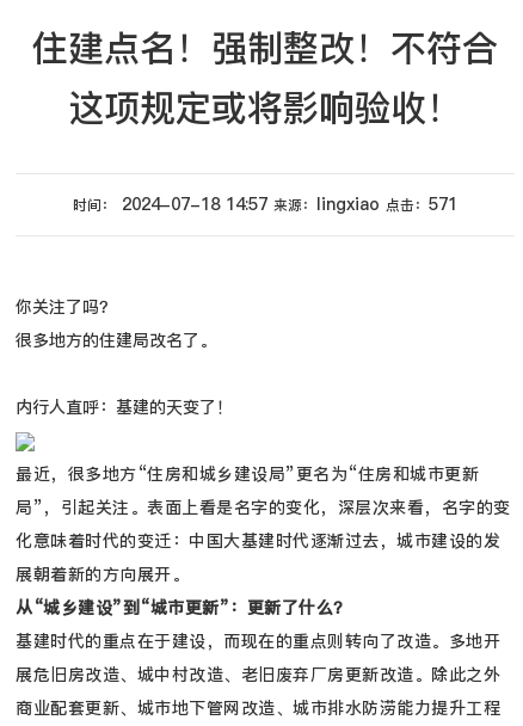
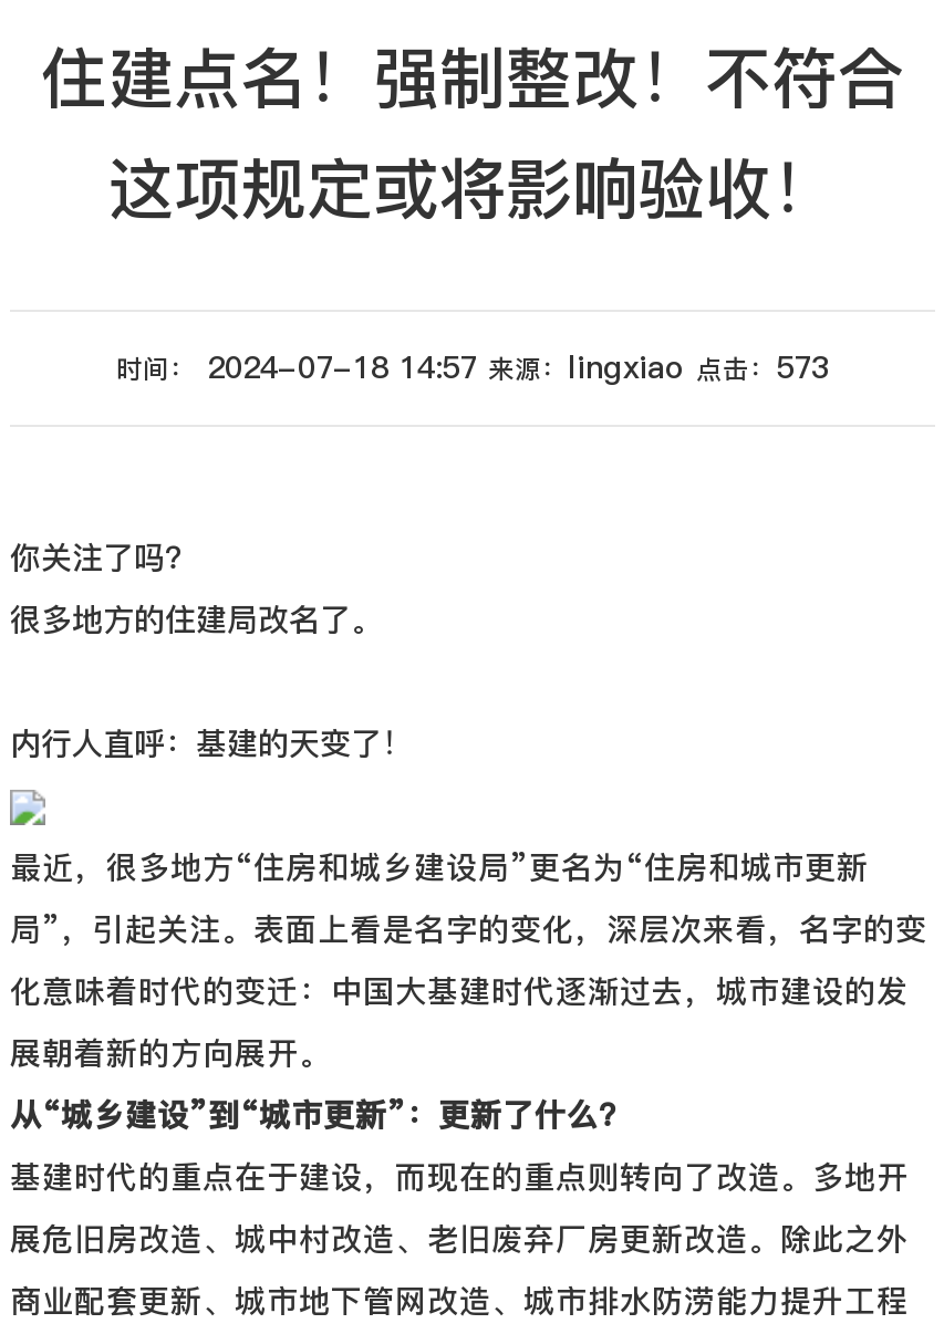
[73,192,457,216] 时间：2024-07-18 14:57来源：lingxiao点击：571 -> [116,345,829,389] 时间：2024-07-18 14:57来源：lingxiao点击：573

